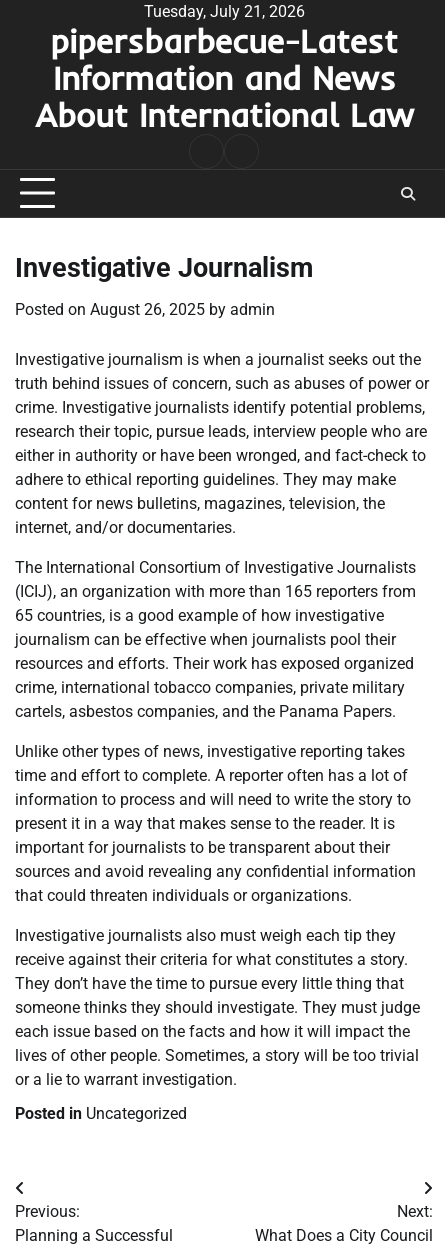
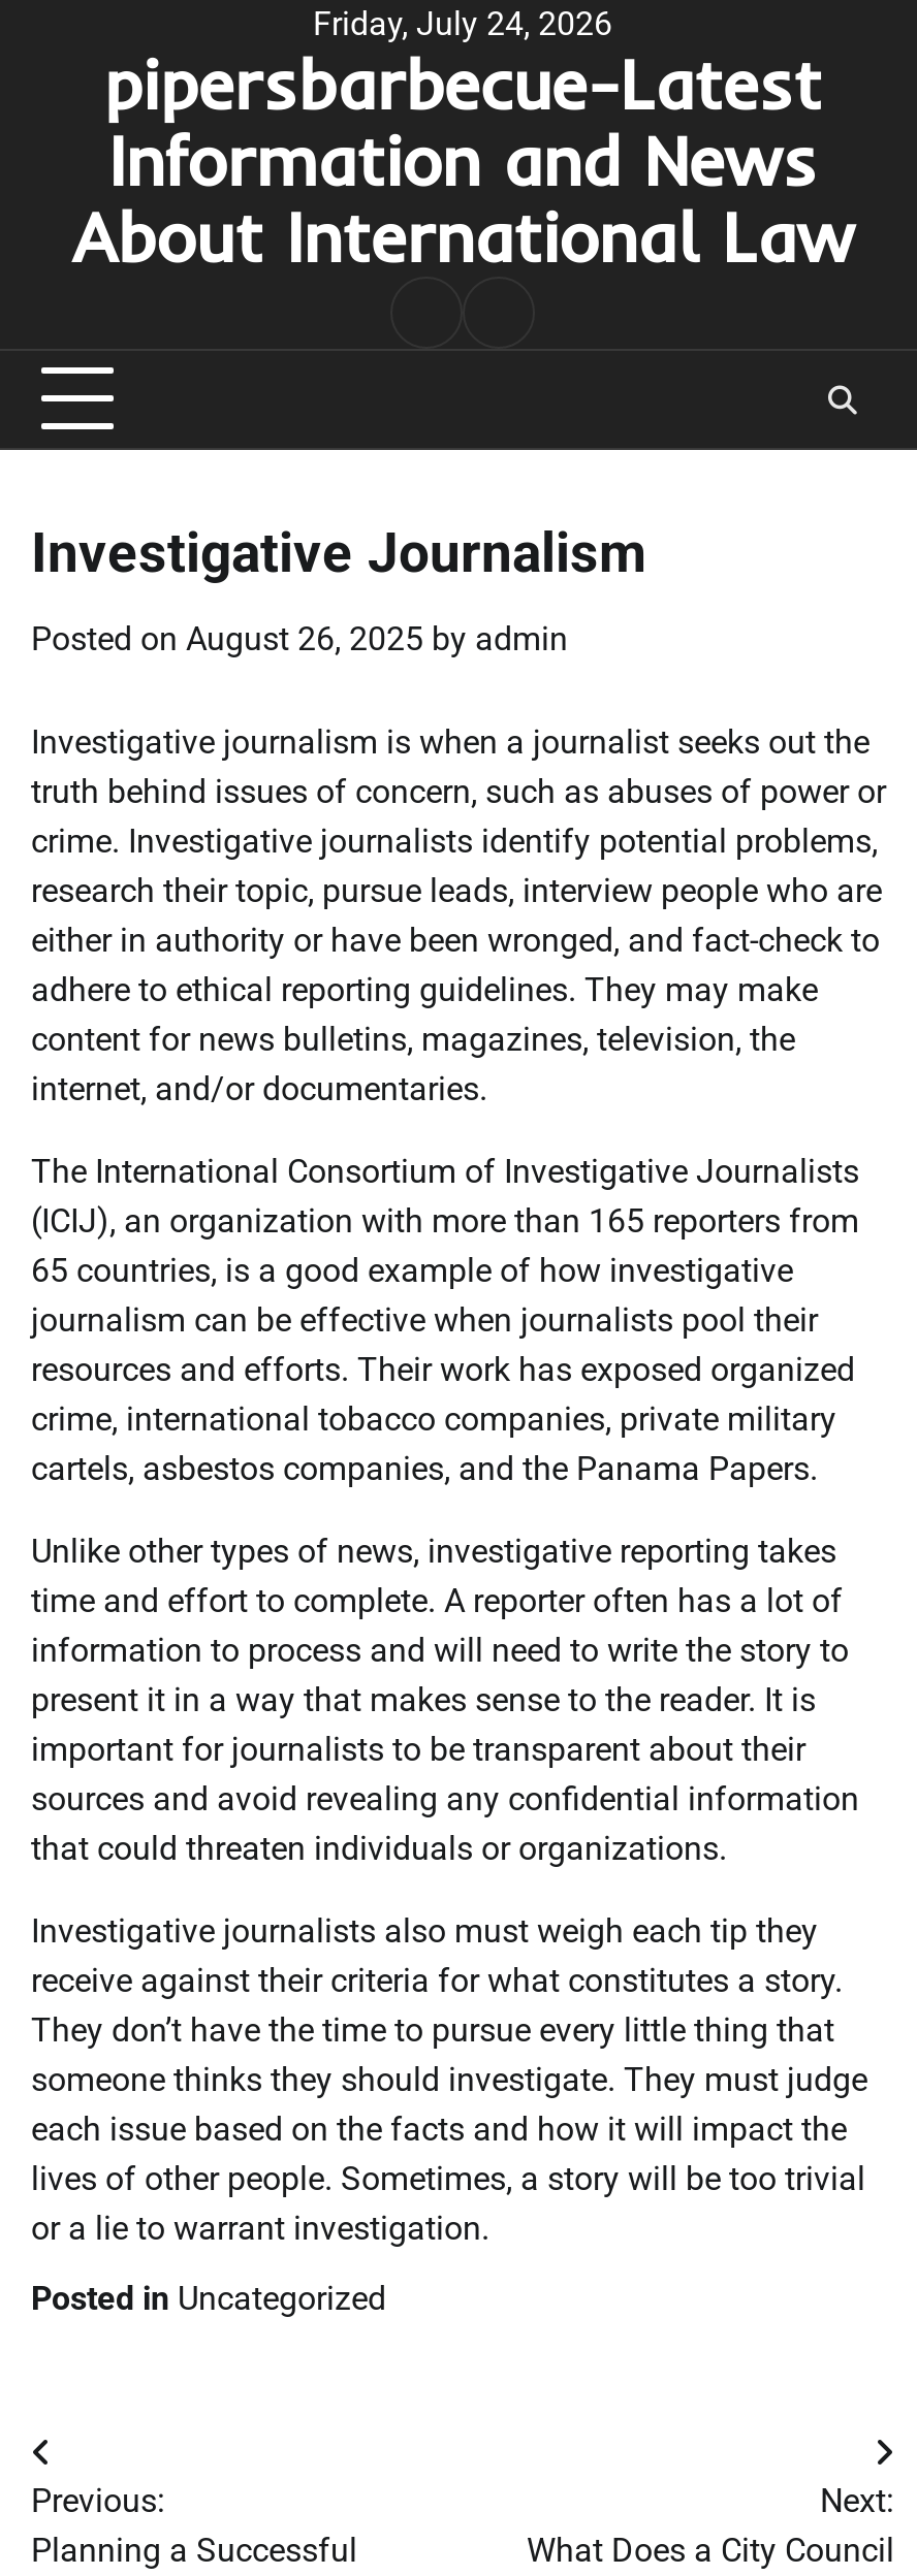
[143,2,304,21] Tuesday, July 21, 2026 -> [313,4,612,43] Friday, July 24, 2026

